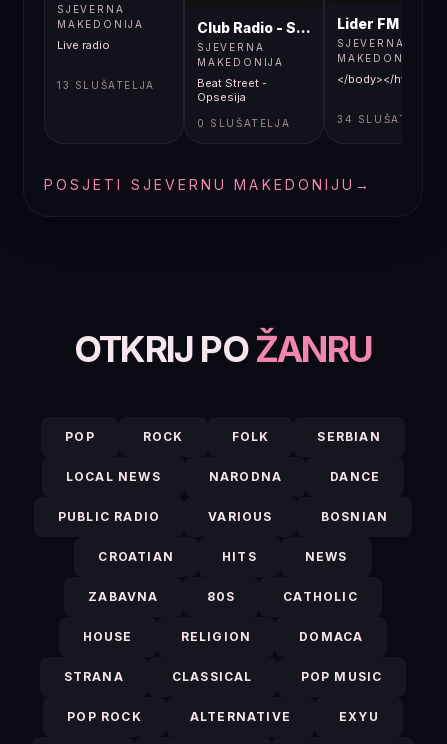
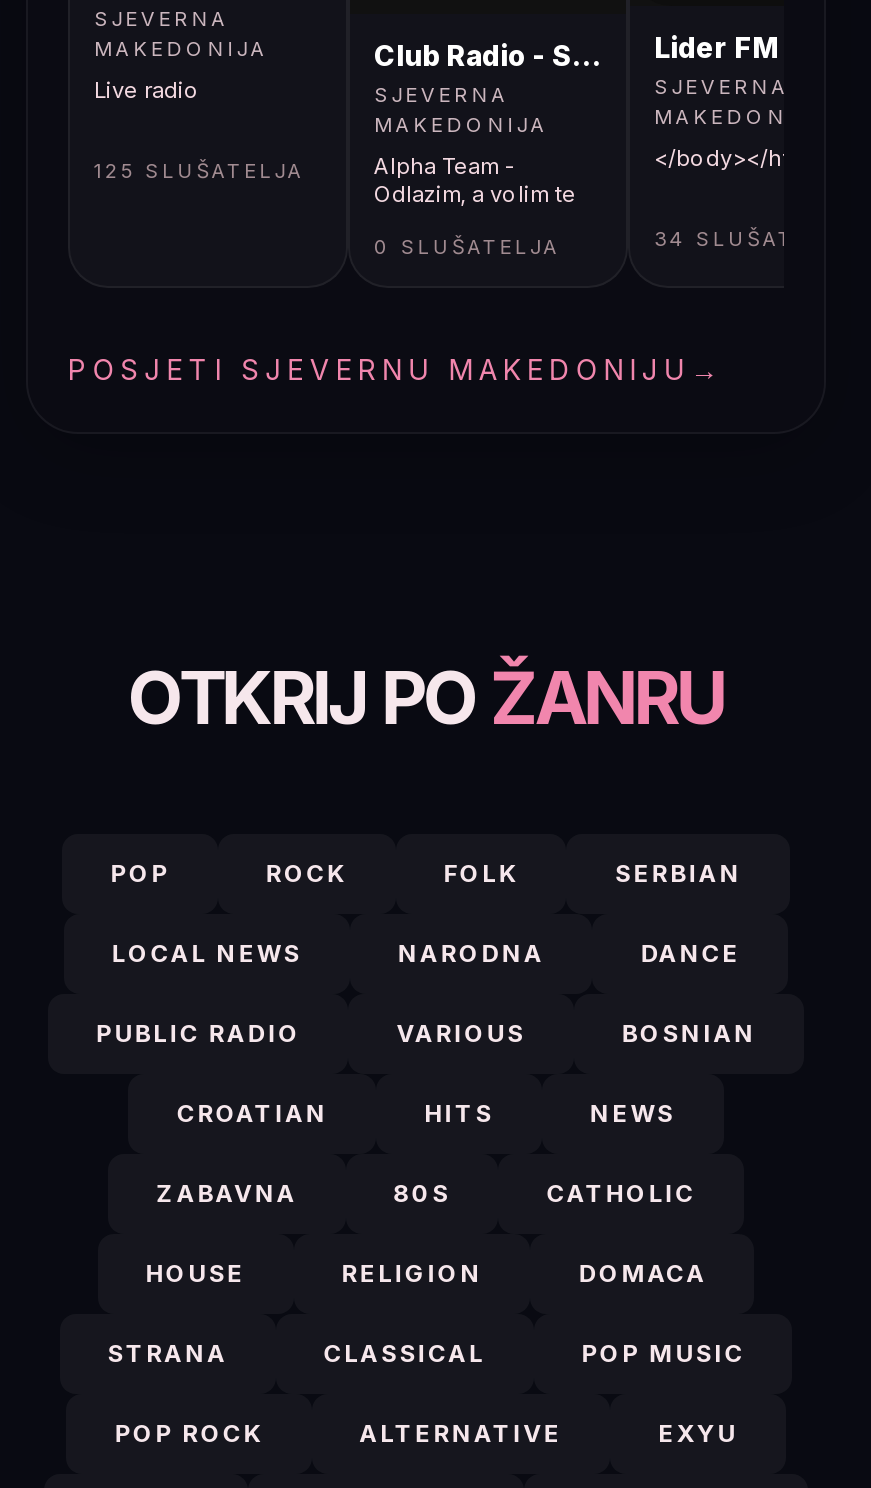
[57,79,155,91] 13 SLUŠATELJA -> [94,159,305,183] 125 SLUŠATELJA
[197,76,267,104] Beat Street - | Opsesija -> [374,152,576,208] Alpha Team - | Odlazim, a volim te

